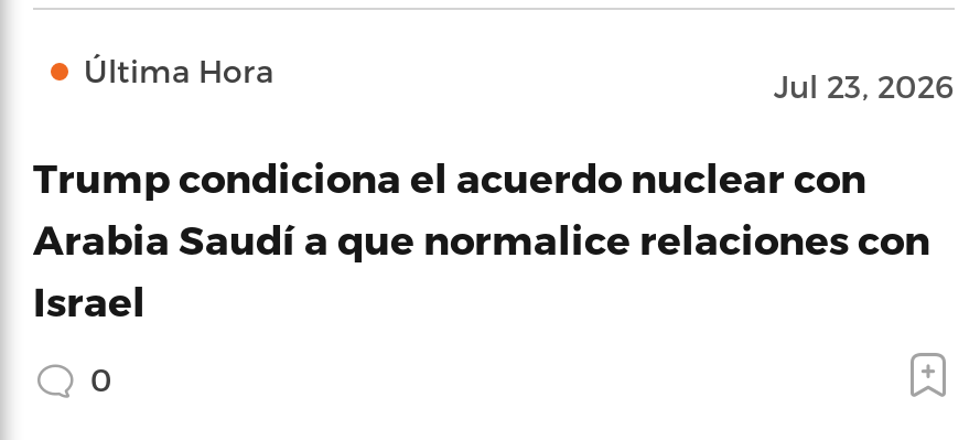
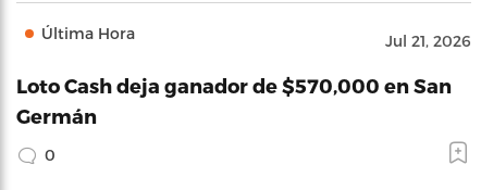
[774,67,955,105] Jul 23, 2026 -> [385,31,471,50] Jul 21, 2026
[33,153,930,323] Trump condiciona el acuerdo nuclear con | Arabia Saudí a que normalice relaciones con | Israel -> [16,74,452,127] Loto Cash deja ganador de $570,000 en San | Germán

